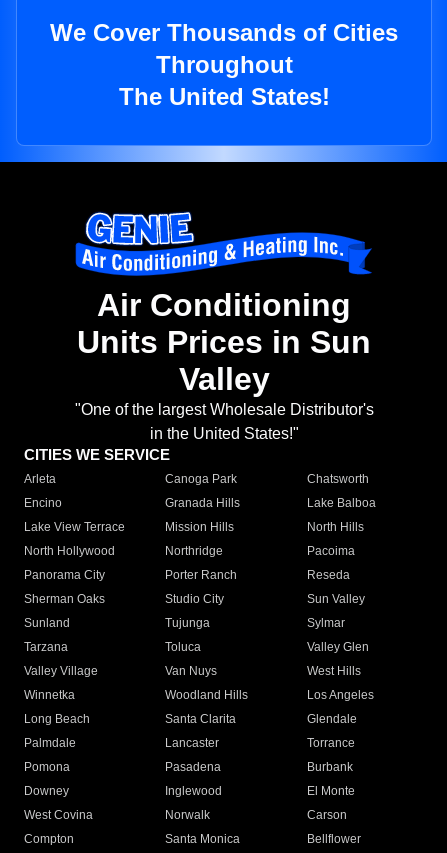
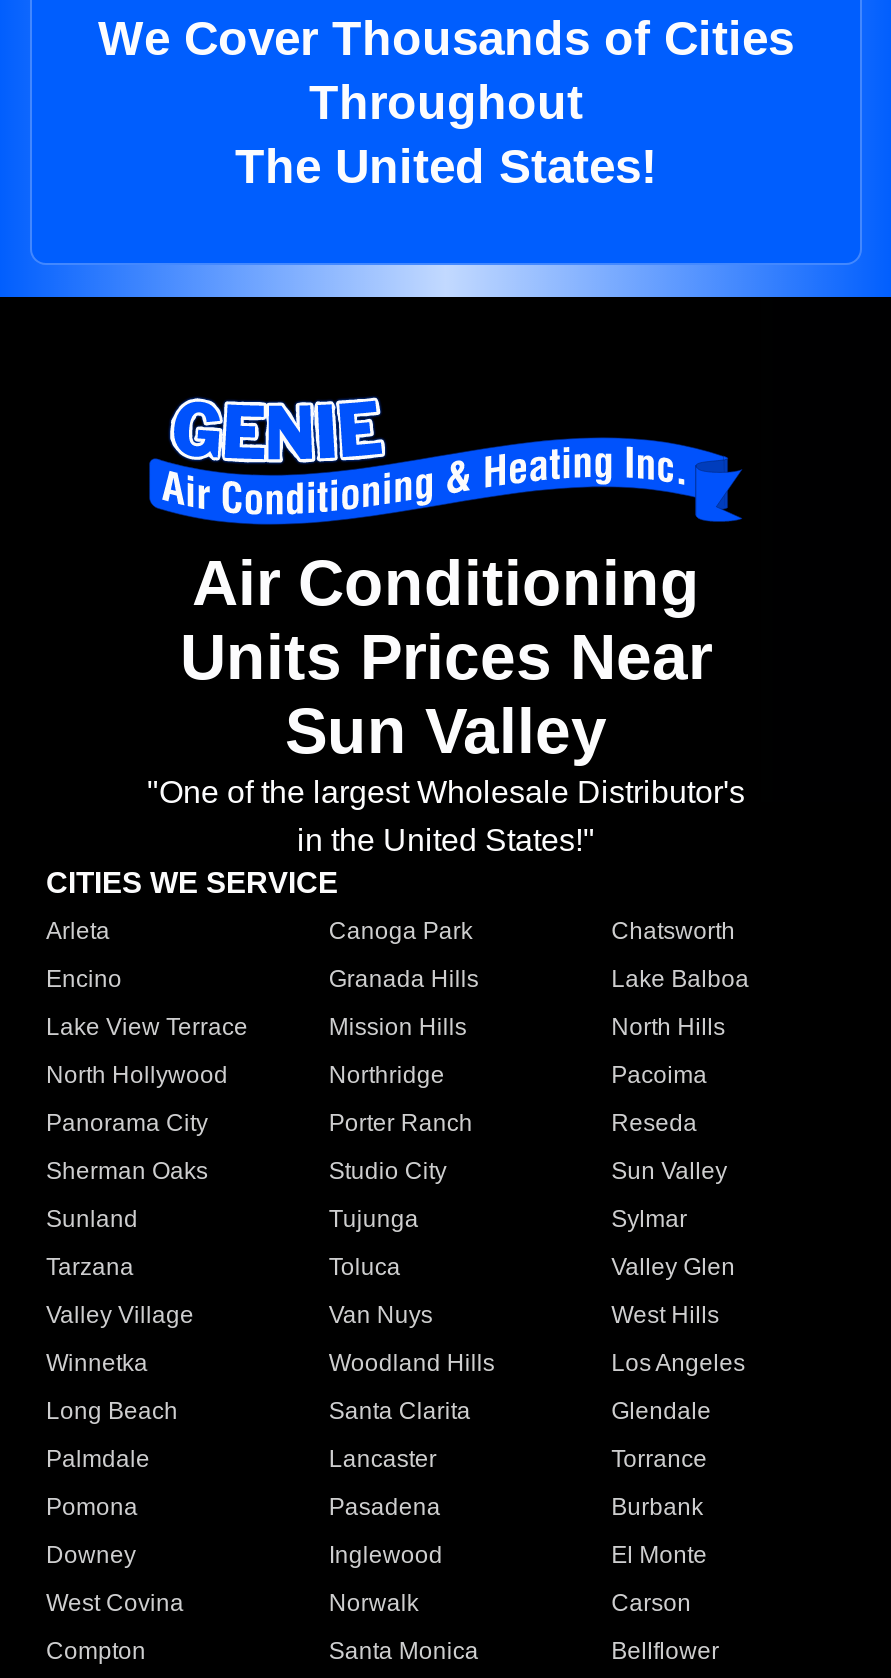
[77,324,371,397] Units Prices in Sun | Valley -> [180,622,712,768] Units Prices Near | Sun Valley

